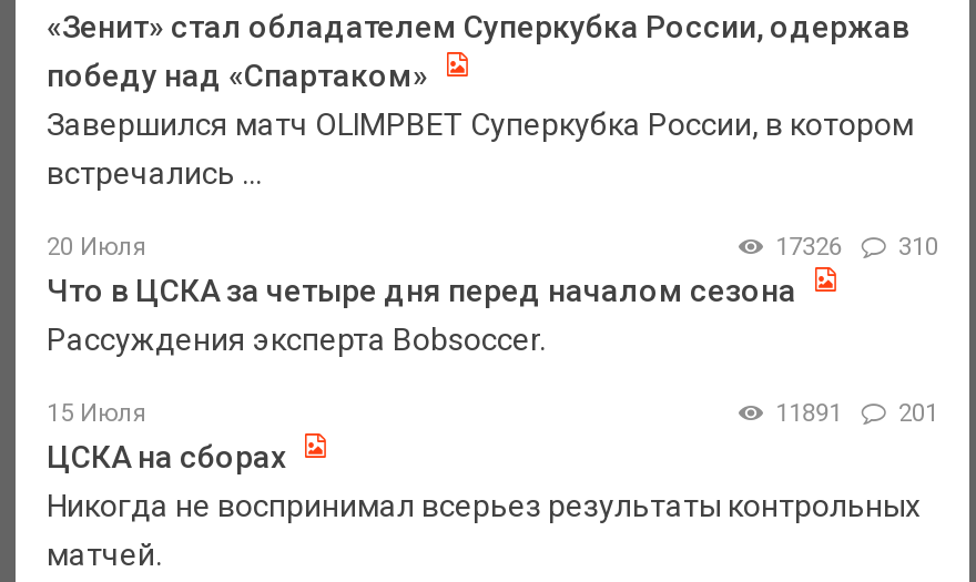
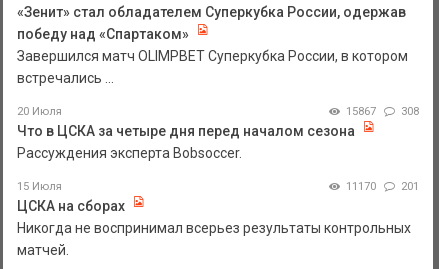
[776,233,849,262] 17326 -> [346,105,379,118] 15867
[898,233,938,262] 310 -> [401,105,419,118] 308
[776,399,938,428] 11891 201 -> [346,180,419,193] 11170 201

